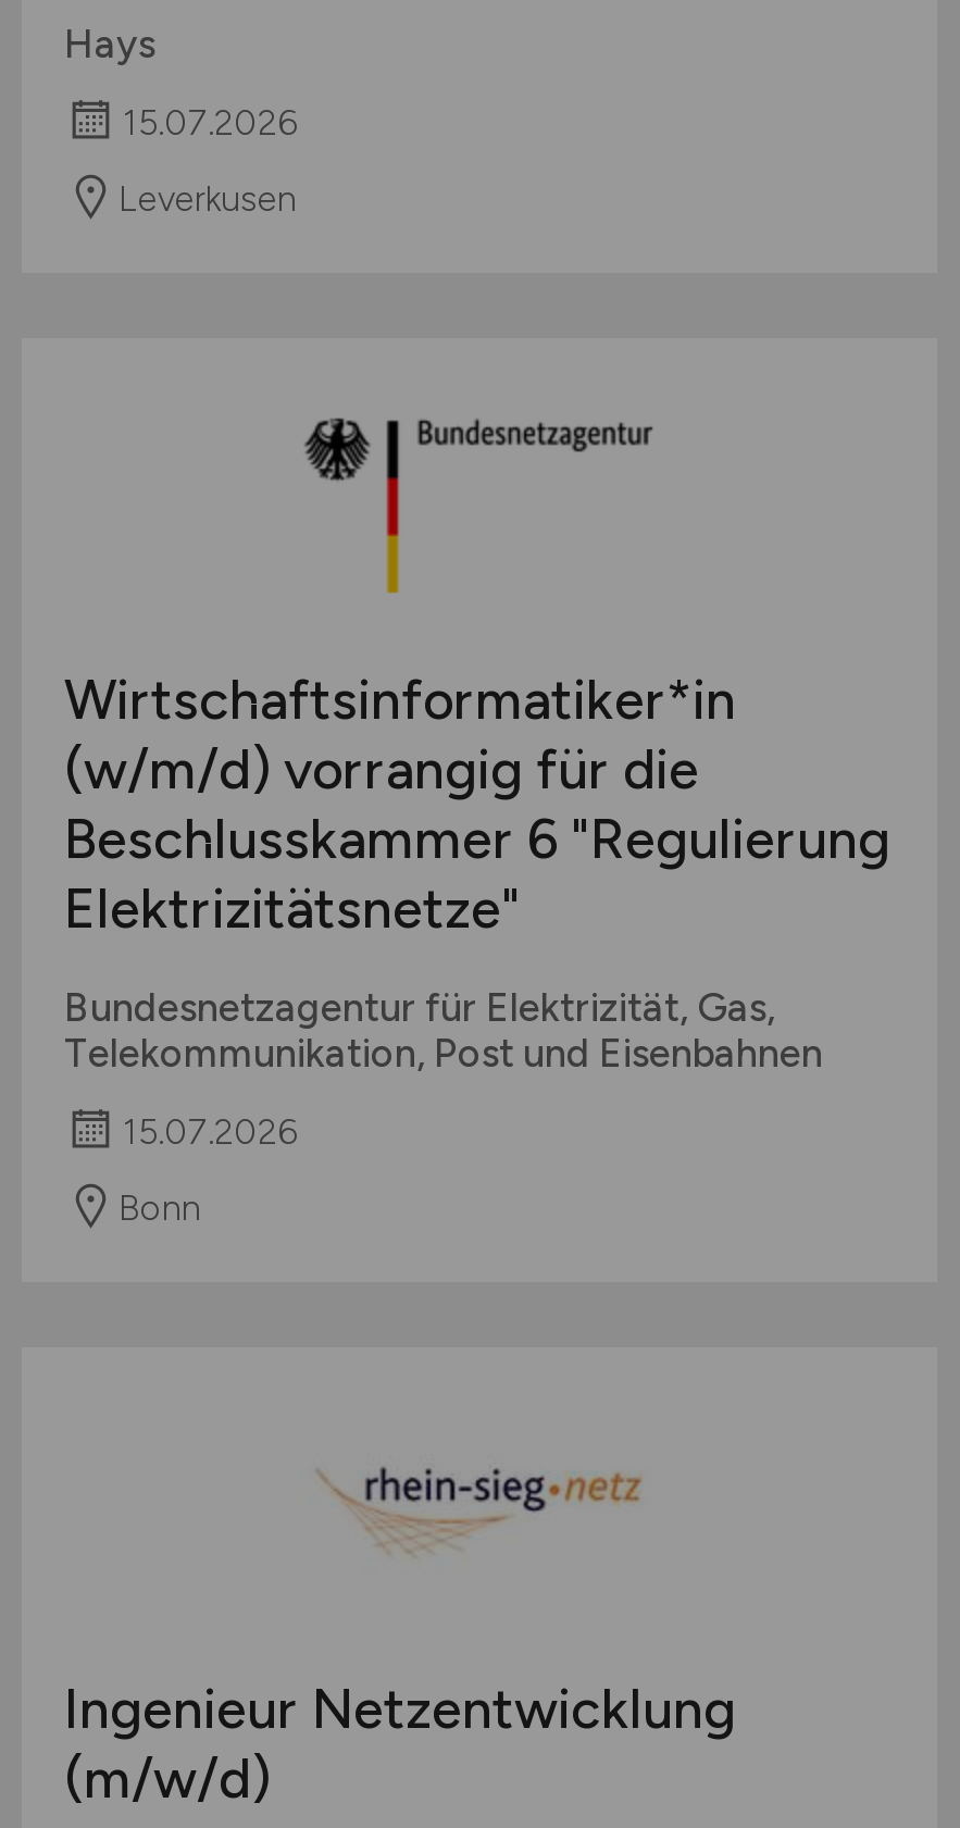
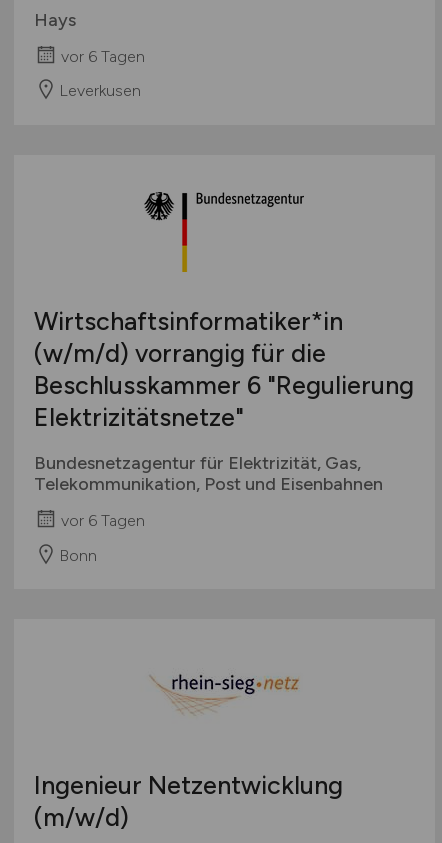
[123,103,297,144] 15.07.2026 -> [60,46,144,65] vor 6 Tagen
[123,1112,297,1154] 15.07.2026 -> [60,510,144,529] vor 6 Tagen

